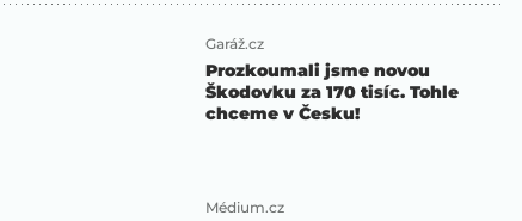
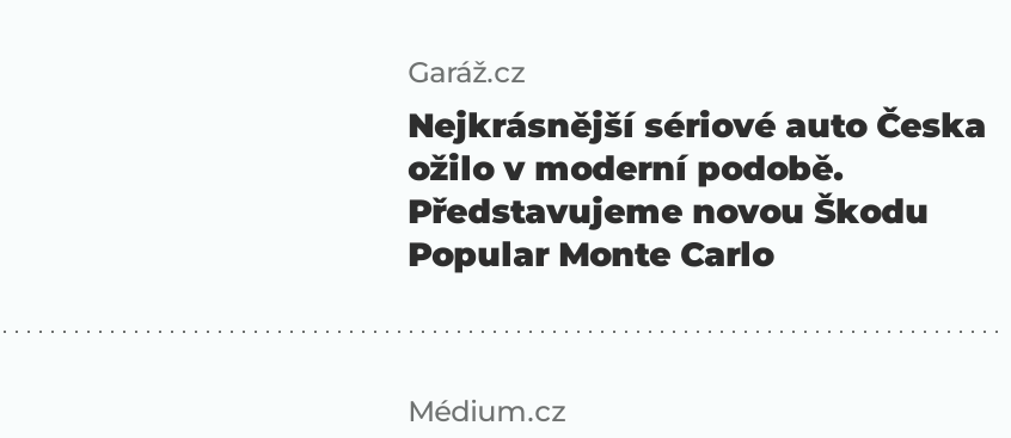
[206,60,459,124] Prozkoumali jsme novou | Škodovku za 170 tisíc. Tohle | chceme v Česku! -> [408,103,986,275] Nejkrásnější sériové auto Česka | ožilo v moderní podobě. | Představujeme novou Škodu | Popular Monte Carlo

